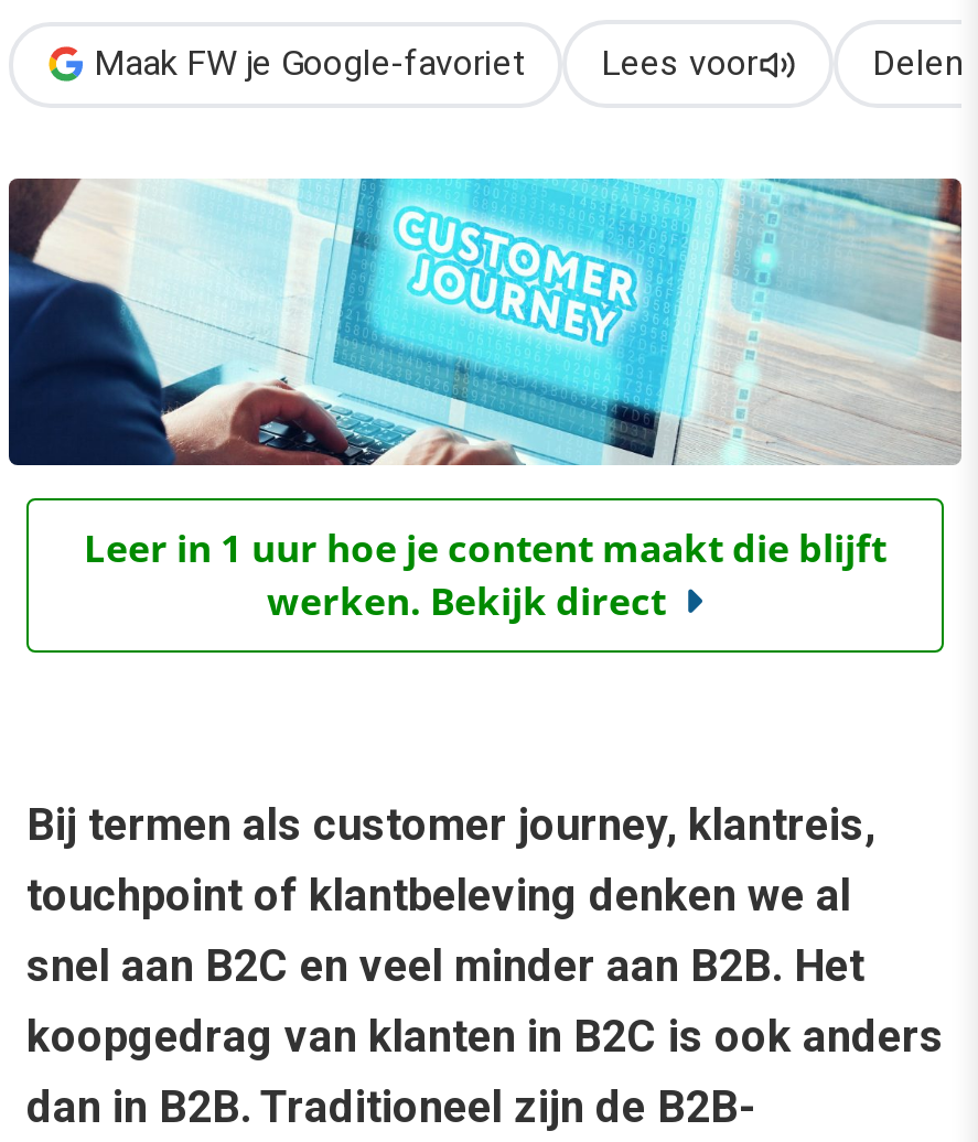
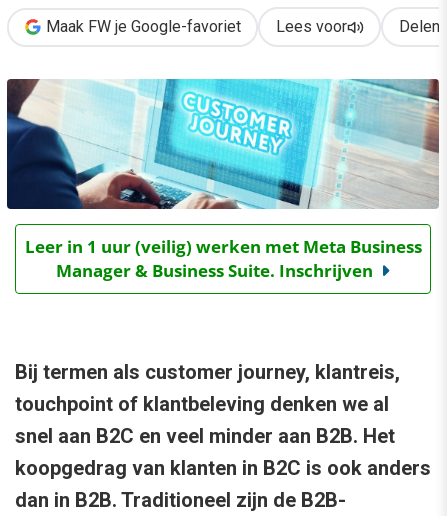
[84,521,886,625] Leer in 1 uur hoe je content maakt die blijft | werken. Bekijk direct -> [24,234,421,281] Leer in 1 uur (veilig) werken met Meta Business | Manager & Business Suite. Inschrijven

